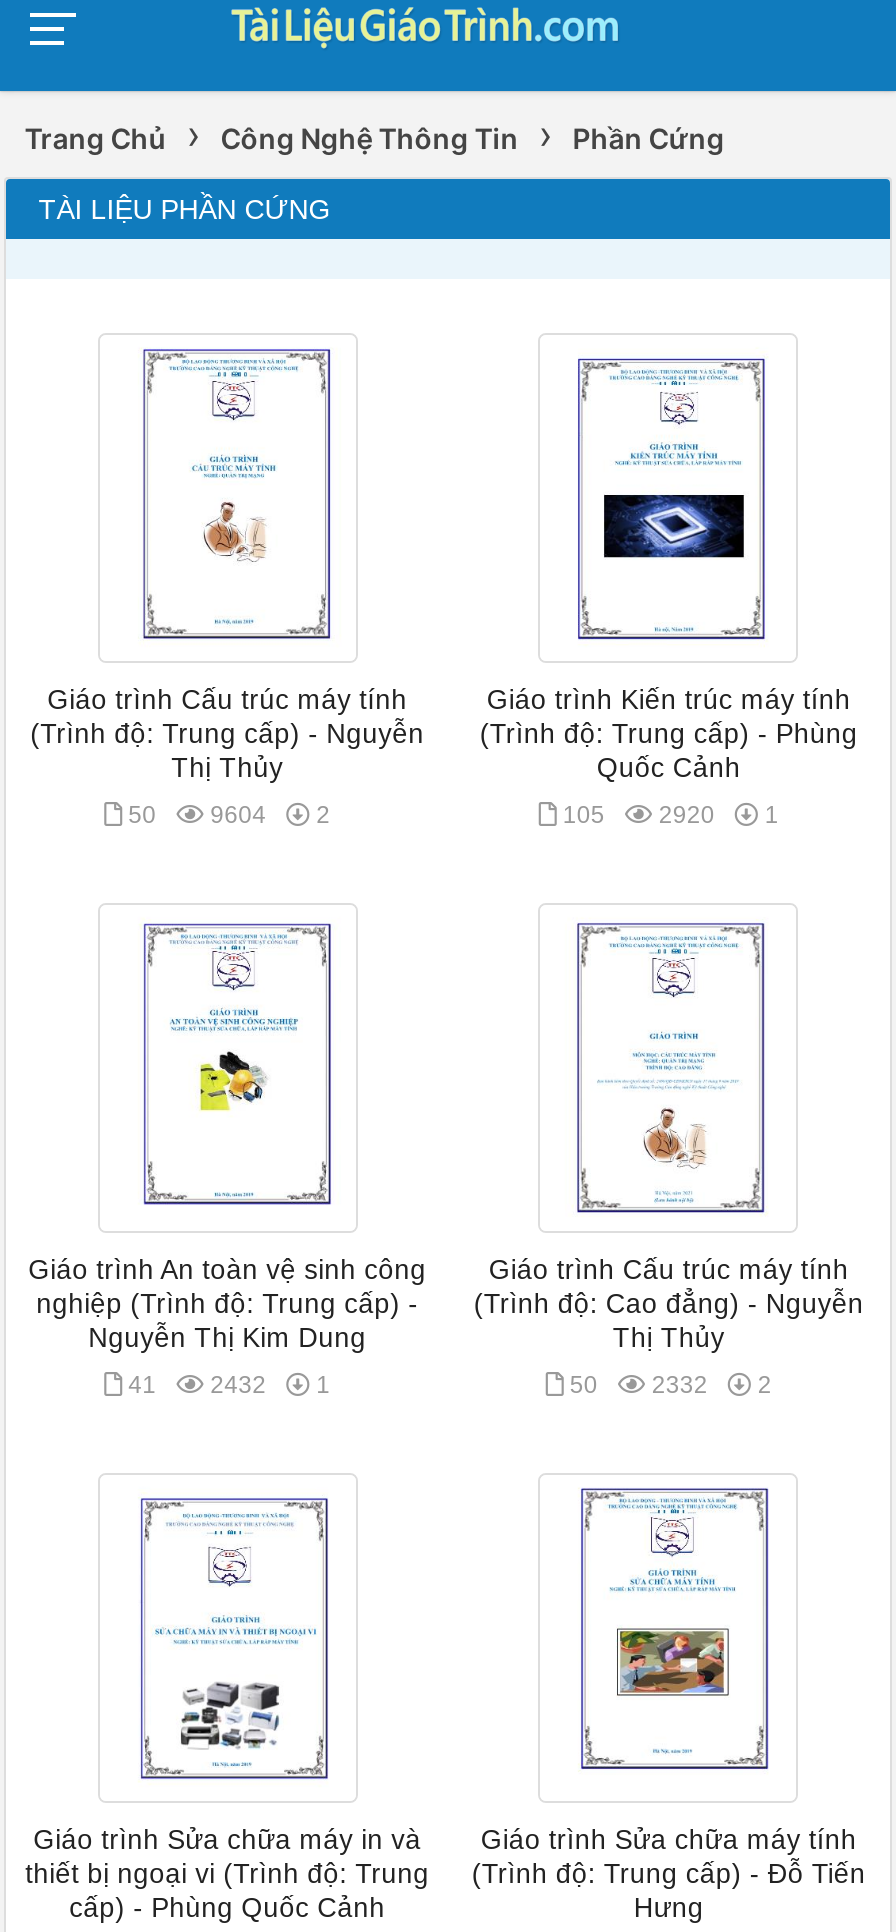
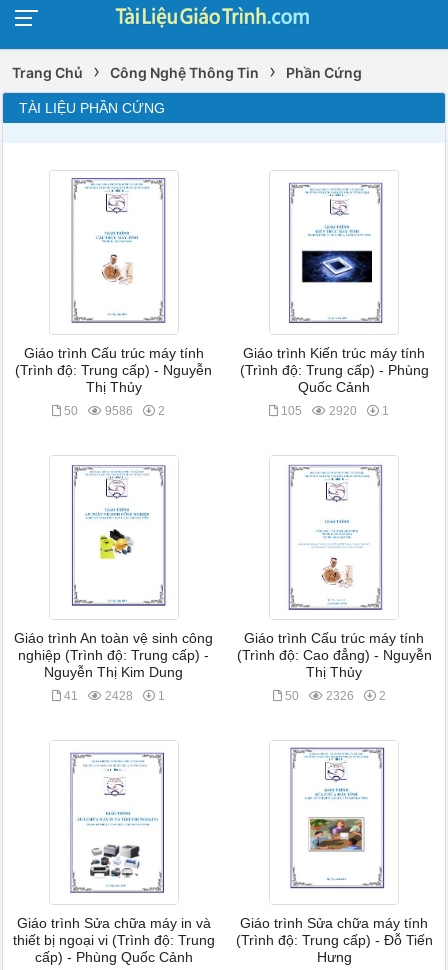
[128,801,330,829] 50 9604 2 -> [64,404,165,418] 50 9586 2
[128,1371,330,1399] 41 2432 1 -> [64,689,165,703] 41 2428 1
[570,1371,772,1399] 50 2332 2 -> [285,689,386,703] 50 2326 2

